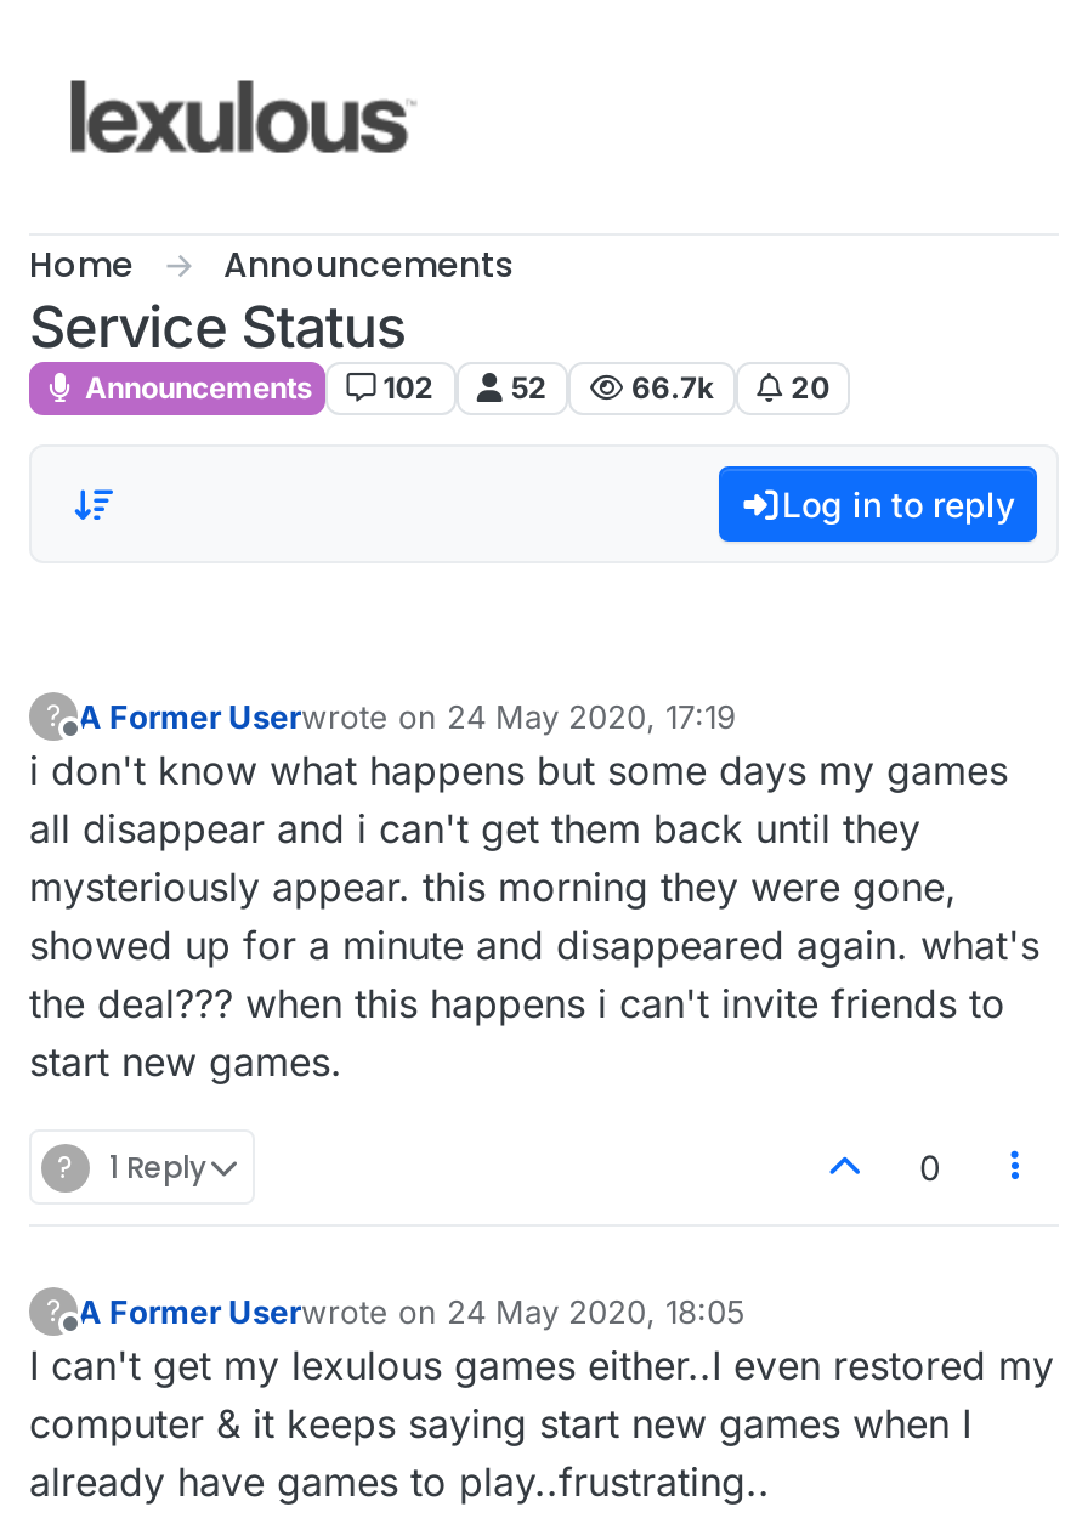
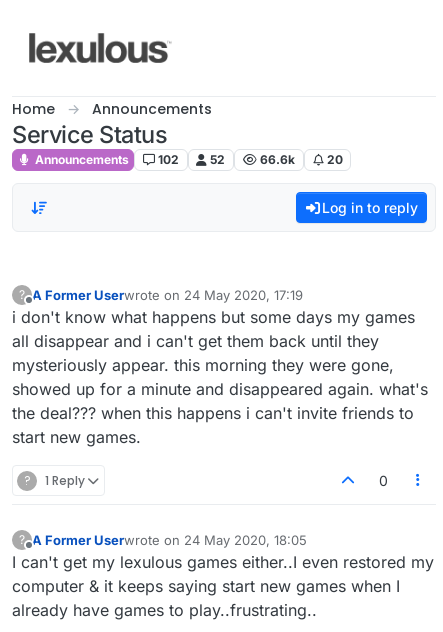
[631,370,714,406] 66.7k -> [260,152,295,167] 66.6k

